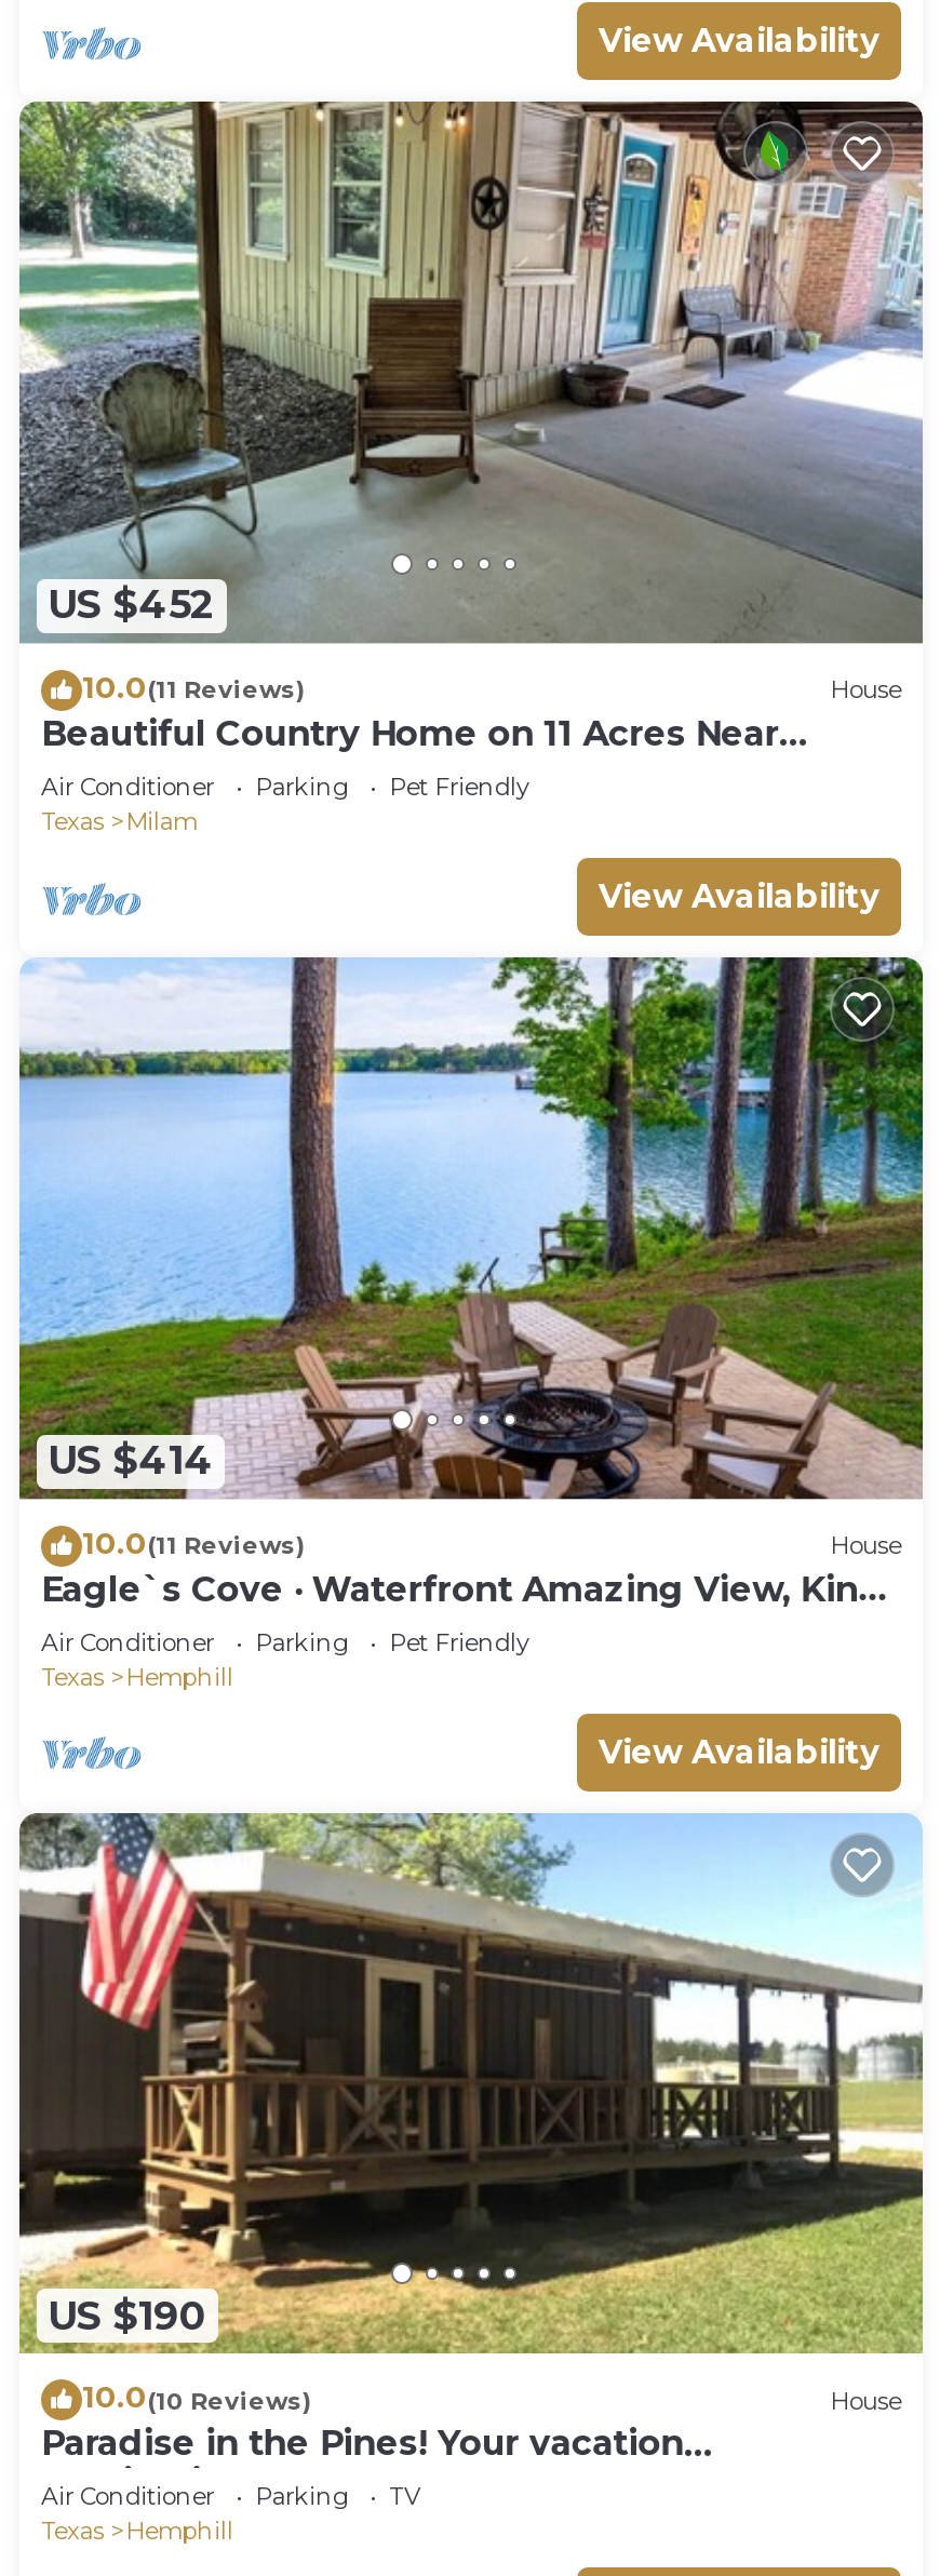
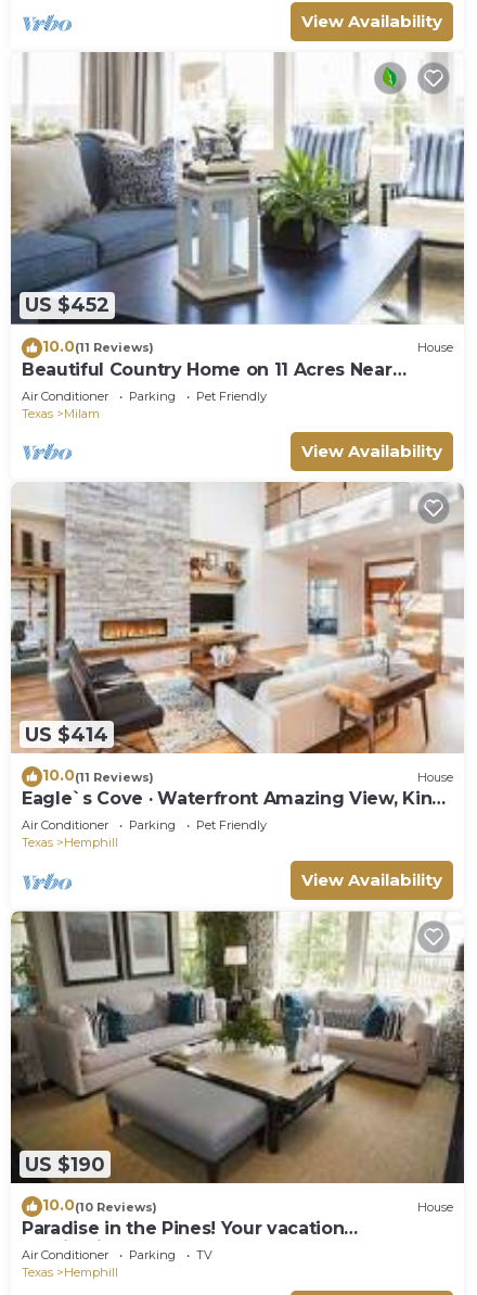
[17,99,925,644] [image] -> [10,52,465,325] [image]
[17,955,925,1502] [image] -> [10,481,464,754] [image]
[17,1811,925,2356] [image] -> [10,911,465,1184] [image]

